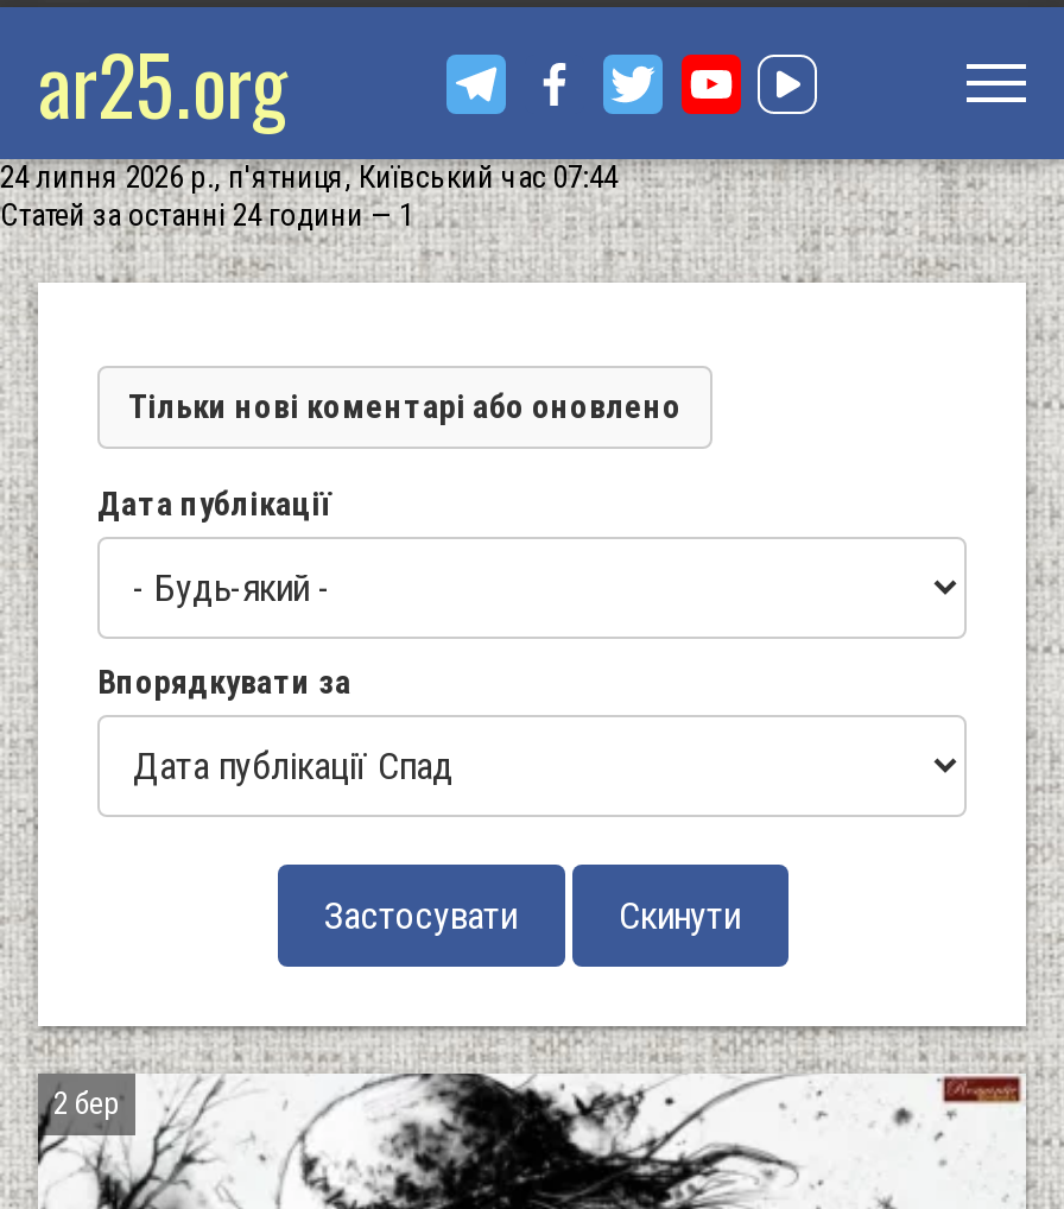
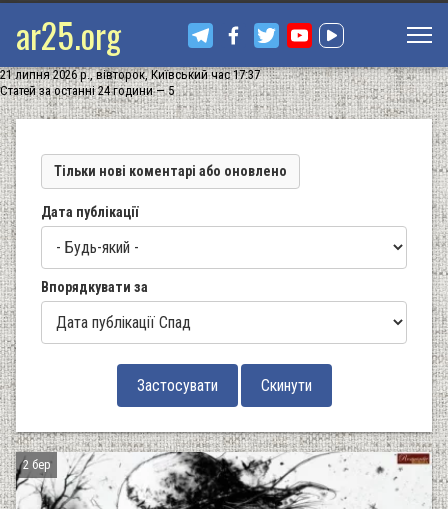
[0,159,617,195] 24 липня 2026 р., п'ятниця, Київський час 07:44 -> [0,67,260,82] 21 липня 2026 р., вівторок, Київський час 17:37
[0,197,413,233] Статей за останні 24 години — 1 -> [0,83,174,98] Статей за останні 24 години — 5

